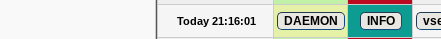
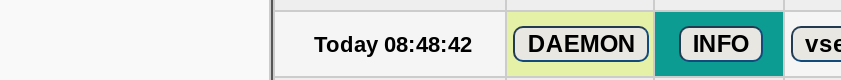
[177,15,256,27] Today 21:16:01 -> [314,32,472,56] Today 08:48:42

